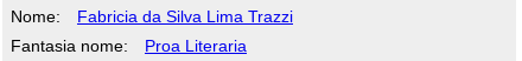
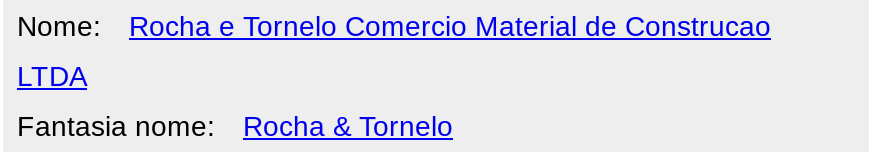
[77,7,293,26] Fabricia da Silva Lima Trazzi -> [17,10,771,92] Rocha e Tornelo Comercio Material de Construcao | LTDA
[145,36,247,55] Proa Literaria -> [243,110,453,142] Rocha & Tornelo

